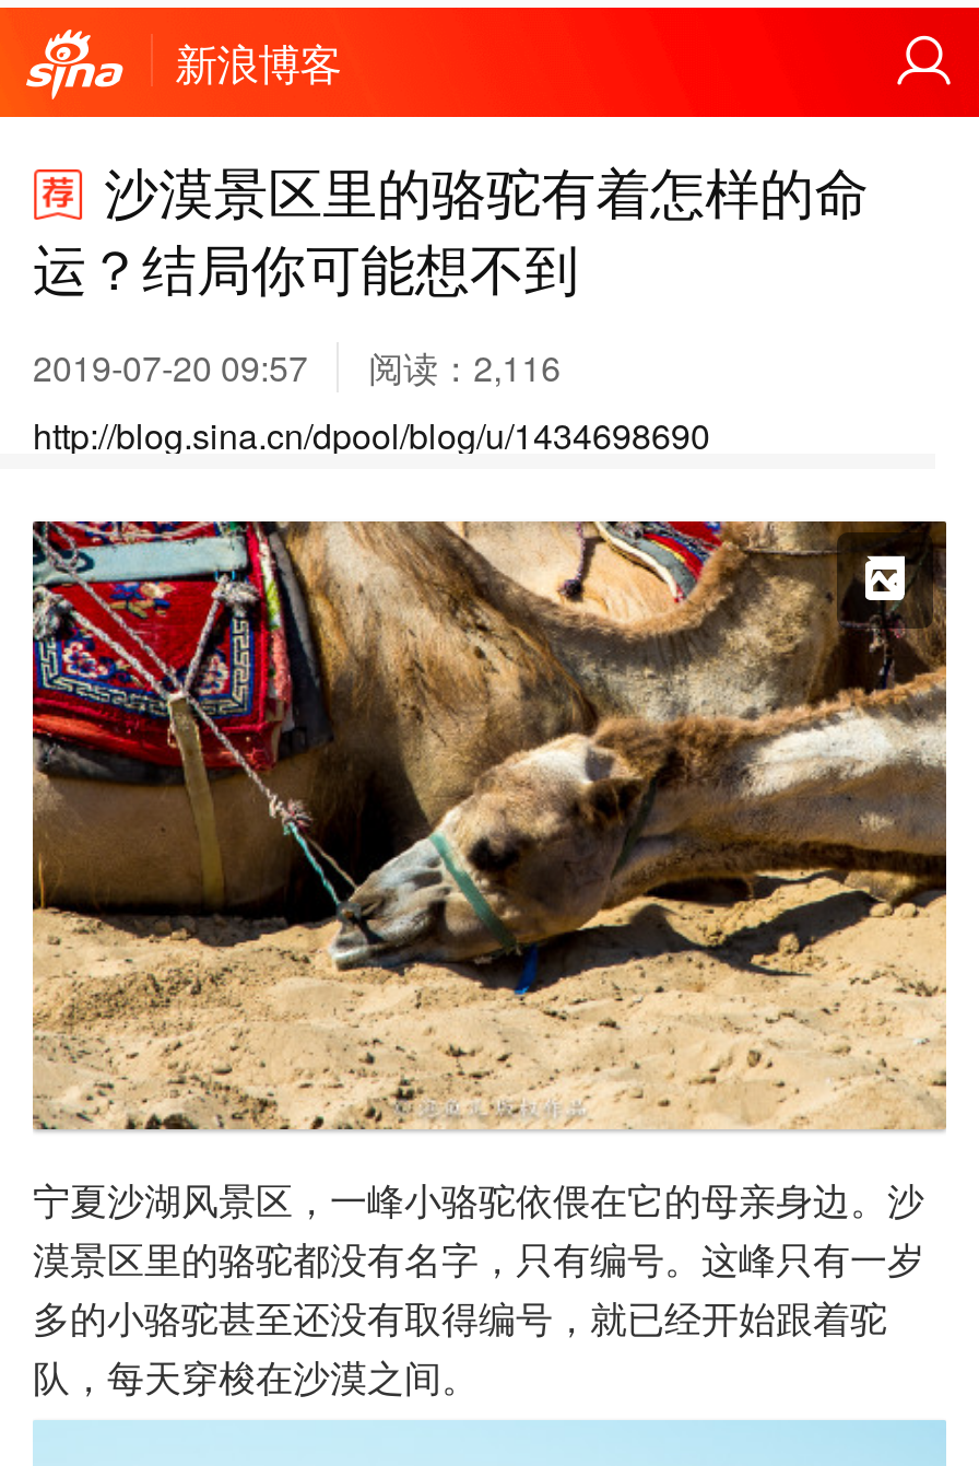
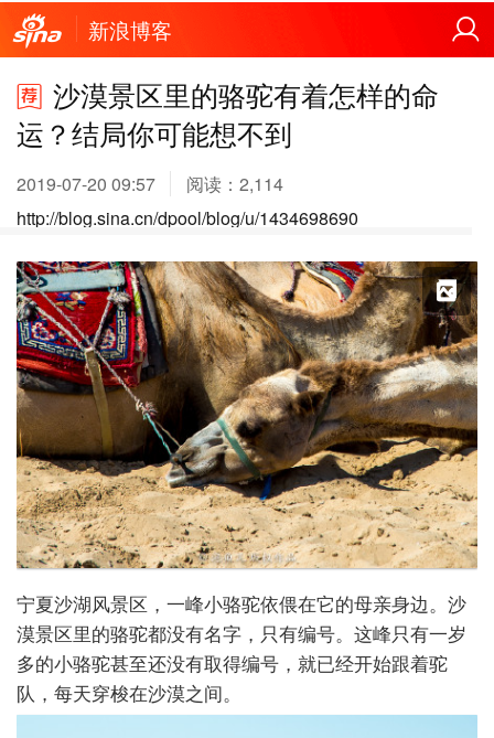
[33,342,561,392] 2019-07-20 09:57 阅读：2,116 -> [17,171,283,196] 2019-07-20 09:57 阅读：2,114

